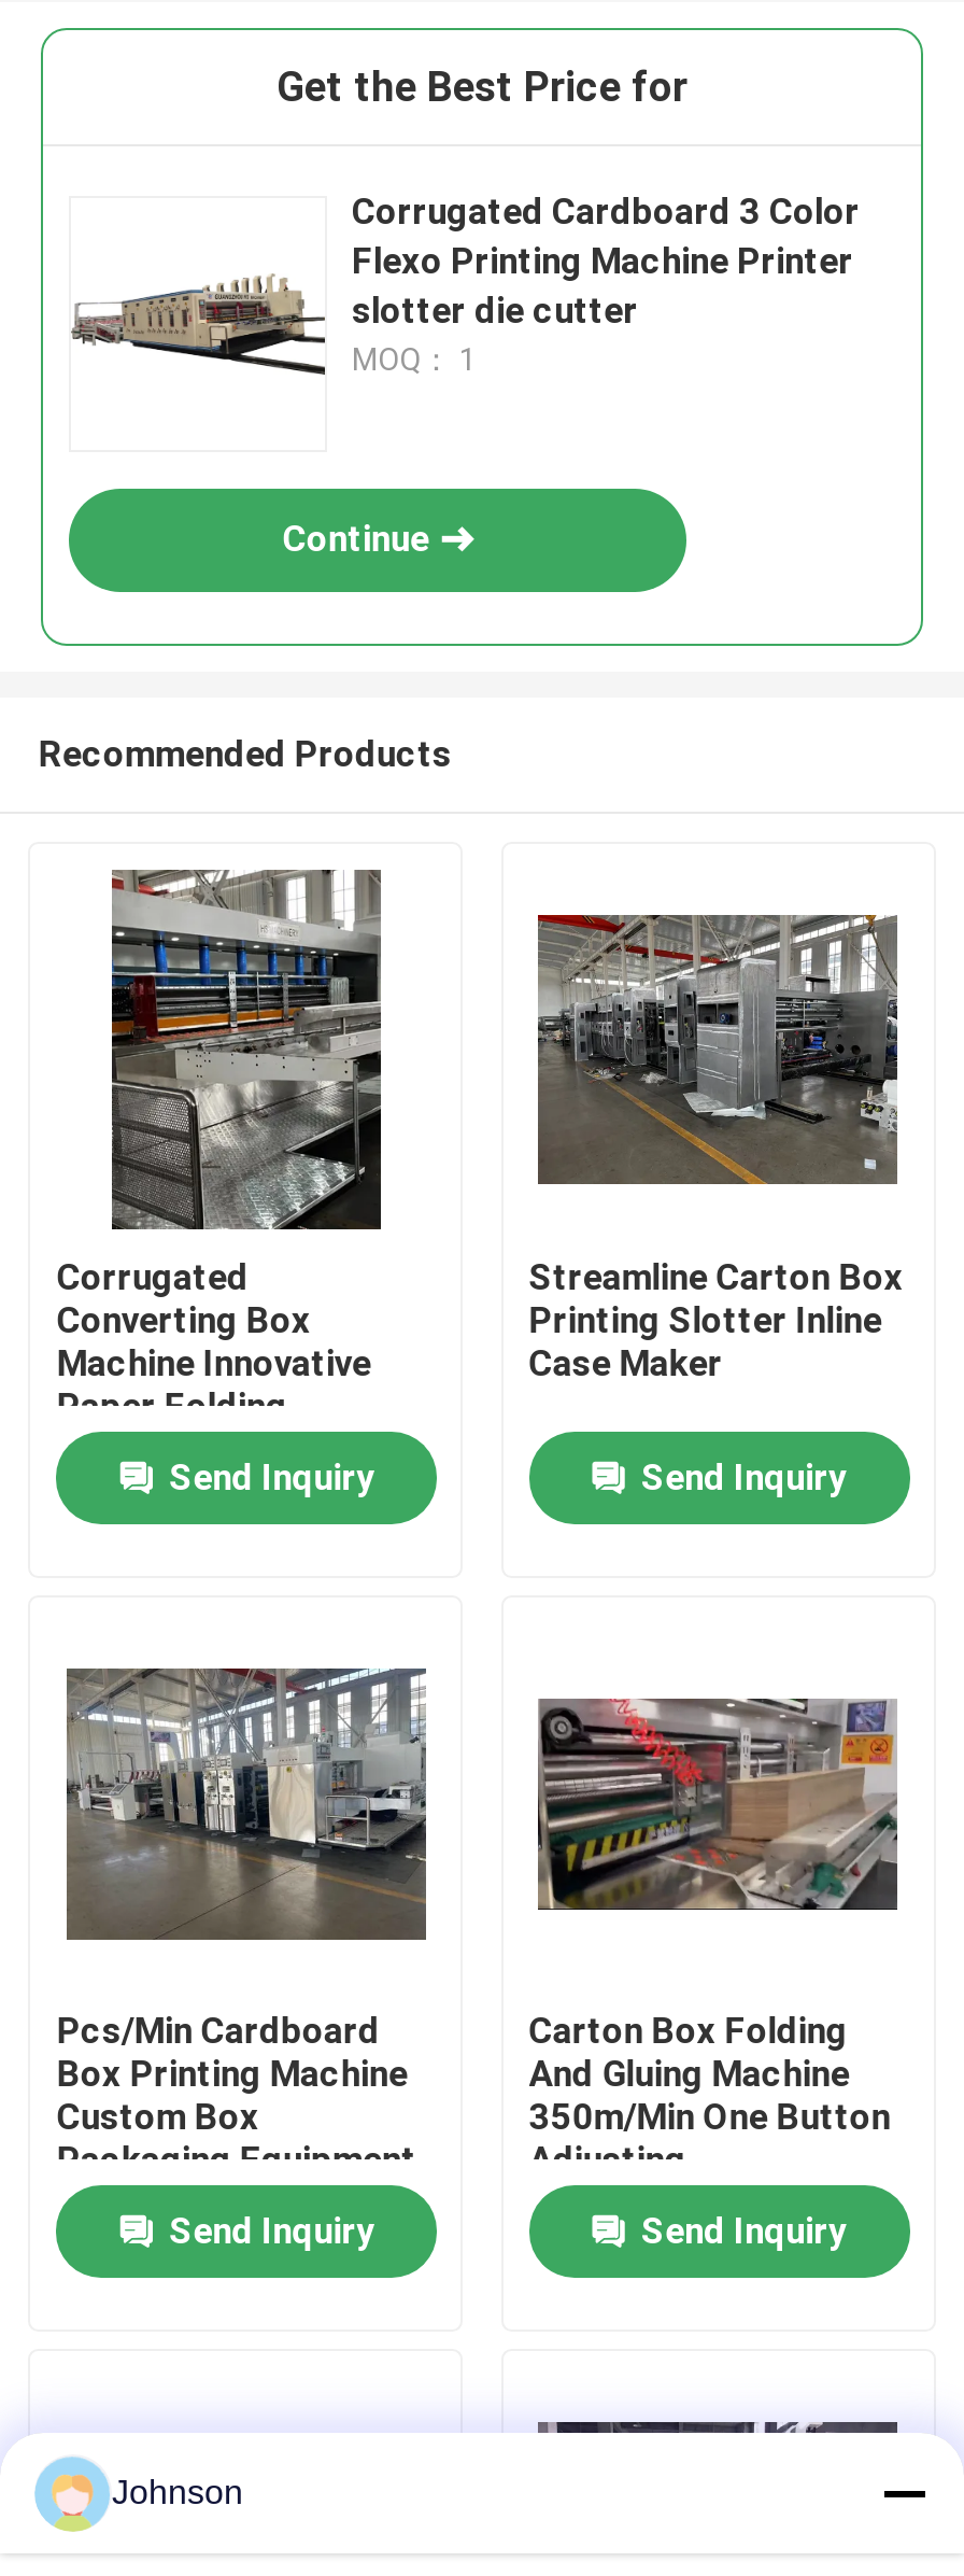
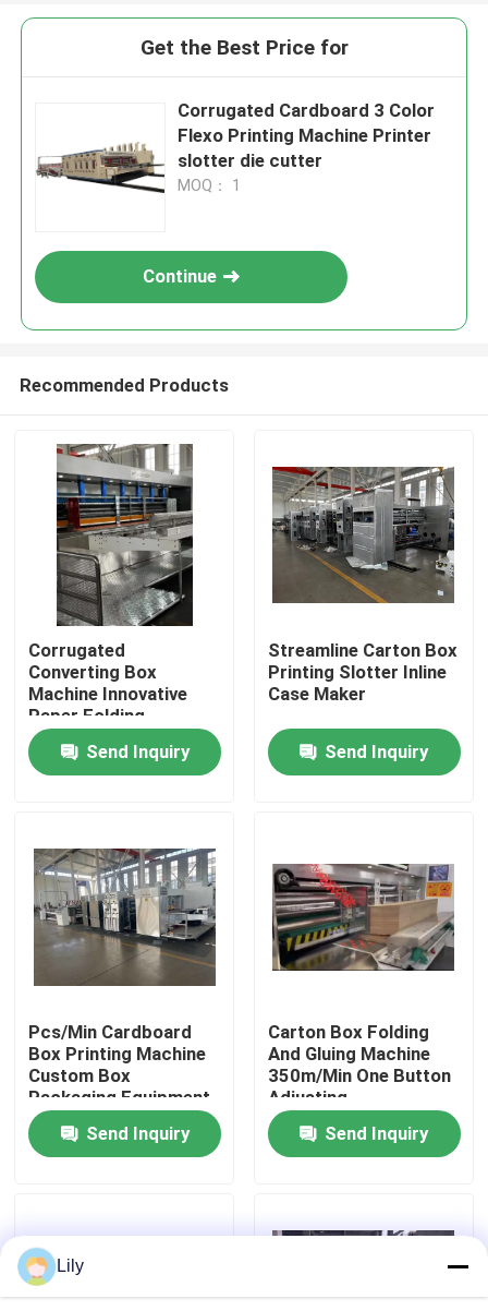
[112,2474,243,2510] Johnson -> [57,1256,84,1275] Lily

